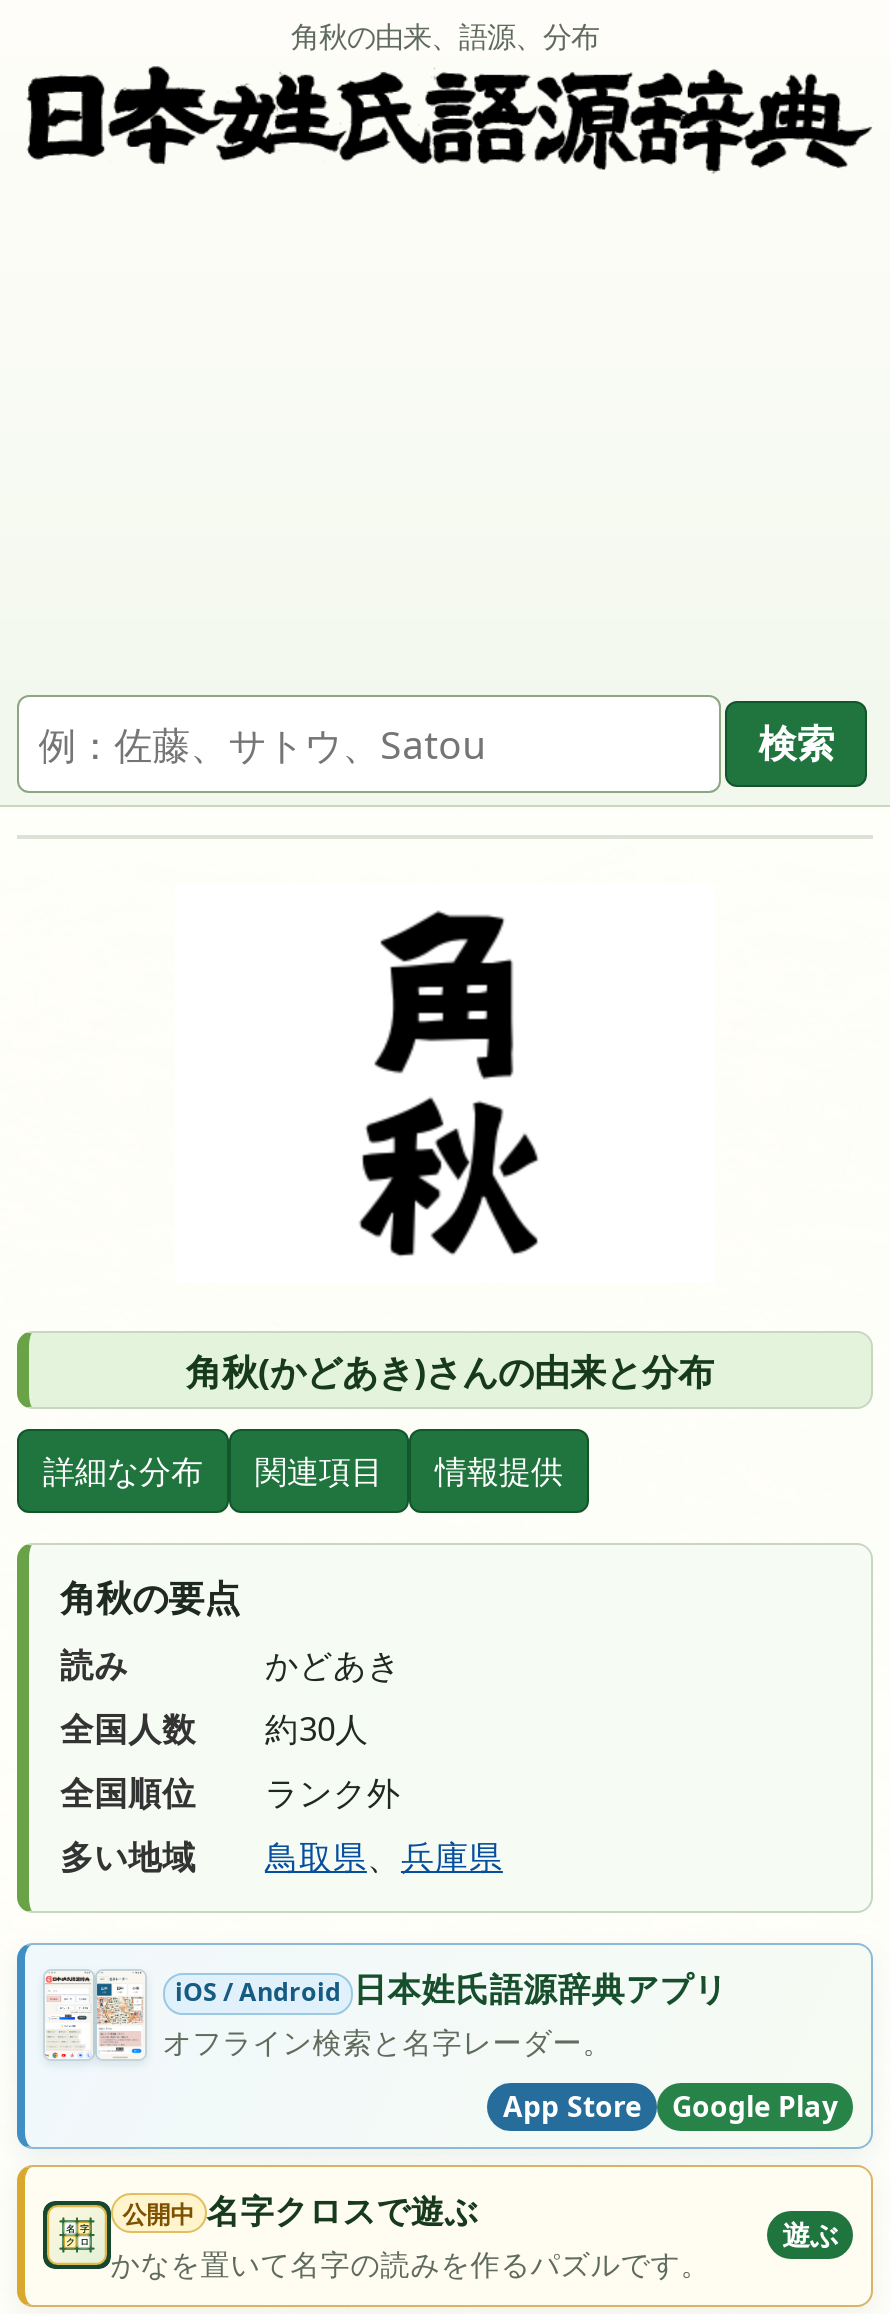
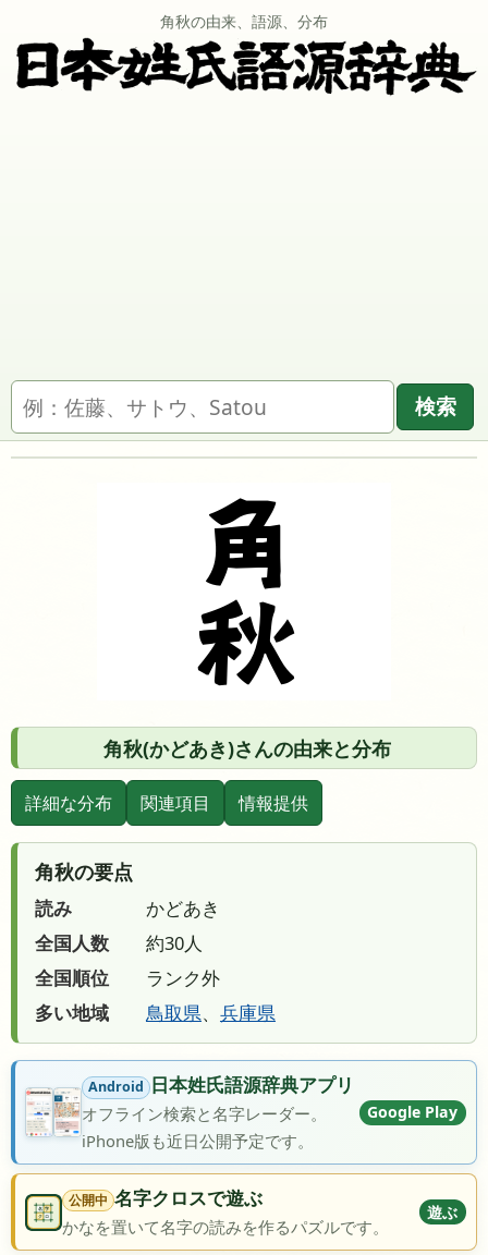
[43,1966,728,2057] [image] | iOS / Android 日本姓氏語源辞典アプリ -> [26,1072,354,1136] [image] | Android 日本姓氏語源辞典アプリ
[503,2087,641,2125] App Store -> [81,1130,313,1152] iPhone版も近日公開予定です。
moved [672,2087,838,2125] -> [368,1102,458,1122]: Google Play

